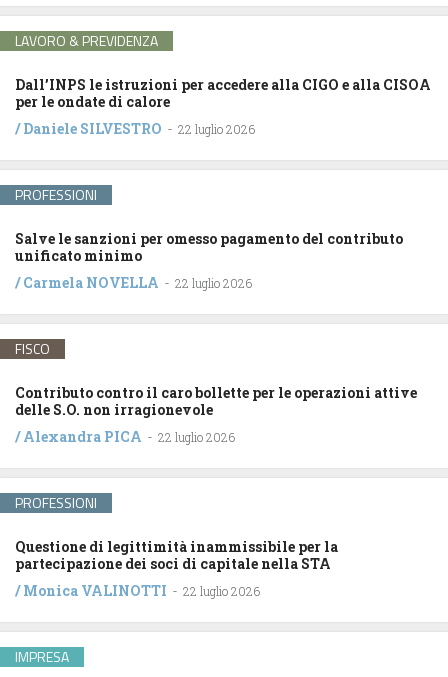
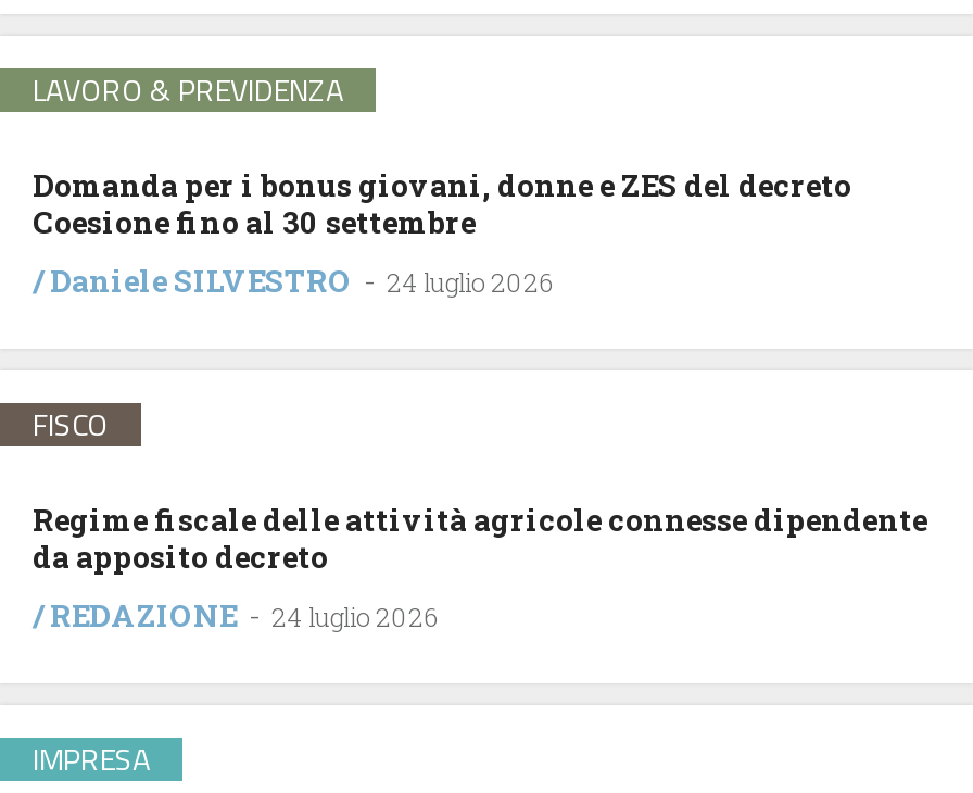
[15,75,431,292] Dall’INPS le istruzioni per accedere alla CIGO e alla CISOA | per le ondate di calore | /Daniele SILVESTRO - 22 luglio 2026 | PROFESSIONI | Salve le sanzioni per omesso pagamento del contributo | unificato minimo | /Carmela NOVELLA - 22 luglio 2026 -> [33,164,851,301] Domanda per i bonus giovani, donne e ZES del decreto | Coesione fino al 30 settembre | /Daniele SILVESTRO - 24 luglio 2026
[15,383,417,600] Contributo contro il caro bollette per le operazioni attive | delle S.O. non irragionevole | /Alexandra PICA - 22 luglio 2026 | PROFESSIONI | Questione di legittimità inammissibile per la | partecipazione dei soci di capitale nella STA | /Monica VALINOTTI - 22 luglio 2026 -> [33,499,927,636] Regime fiscale delle attività agricole connesse dipendente | da apposito decreto | /REDAZIONE - 24 luglio 2026

